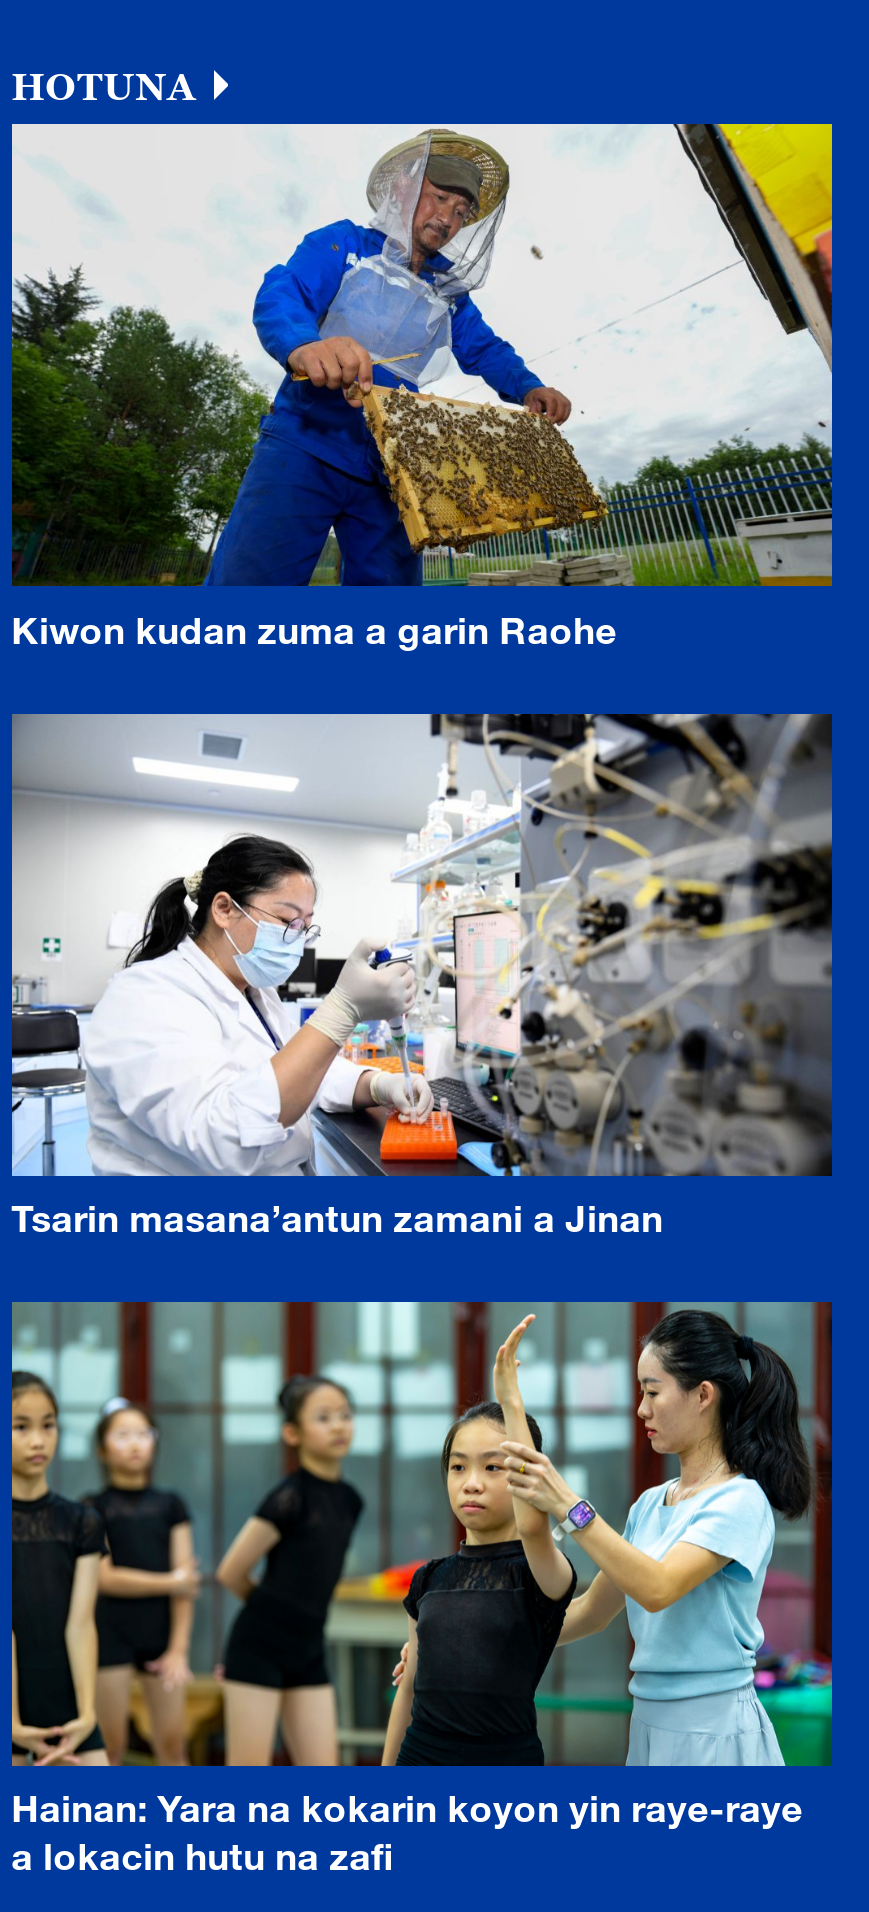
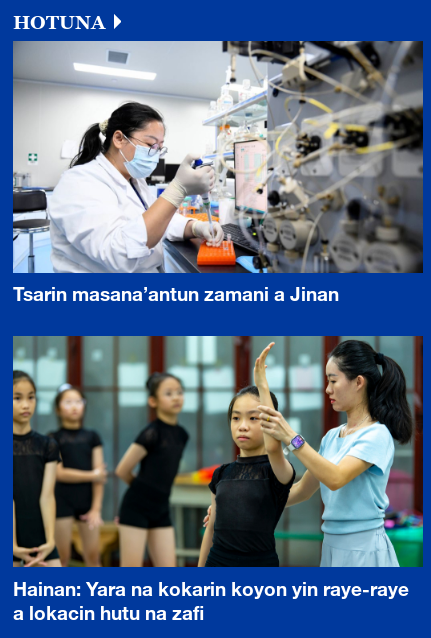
[10,121,834,651] [image] | Kiwon kudan zuma a garin Raohe -> none

